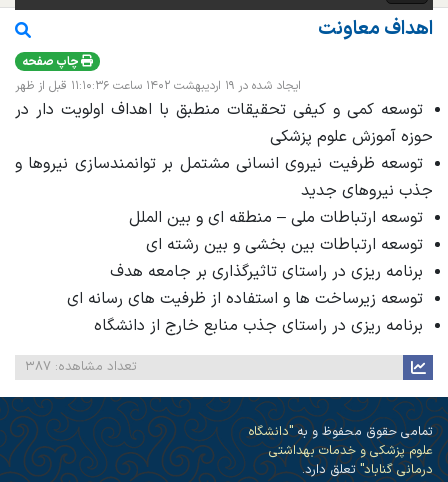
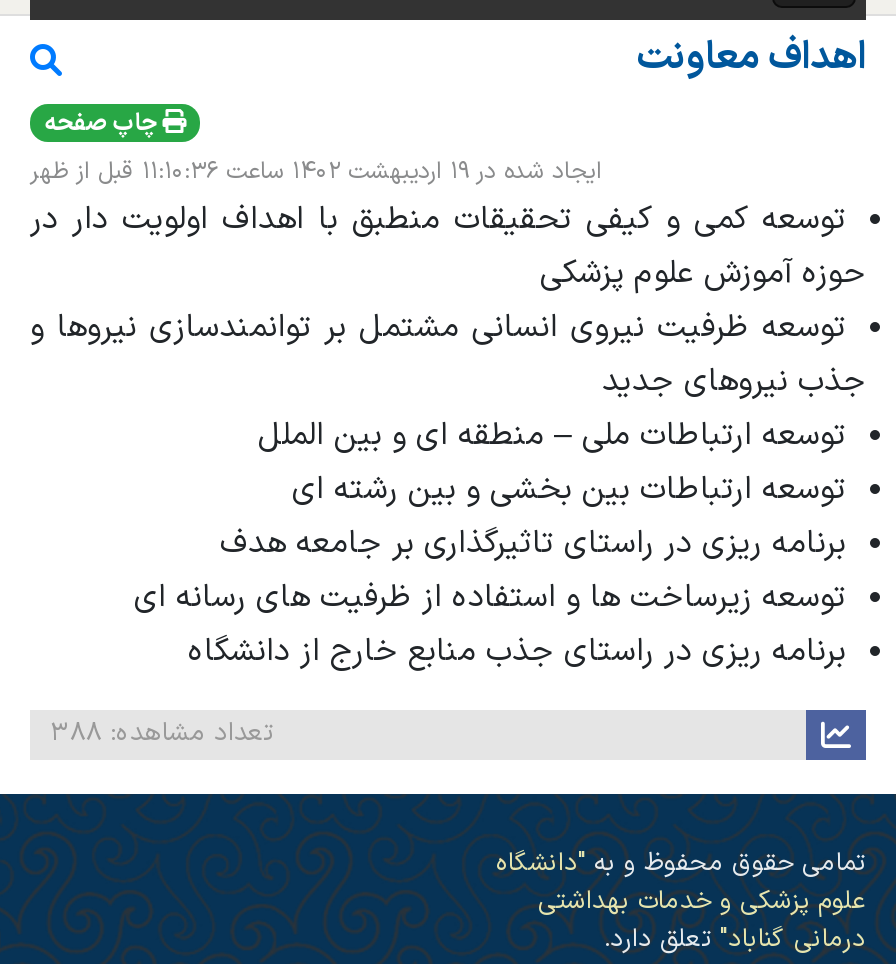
[25,357,137,377] تعداد مشاهده: ۳۸۷ -> [50,713,274,753] تعداد مشاهده: ۳۸۸

